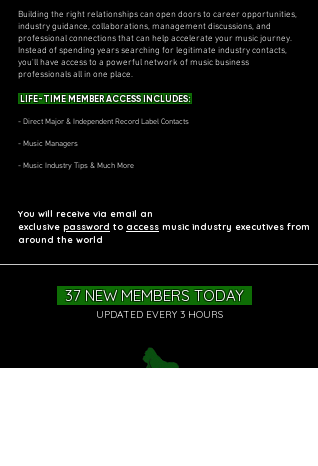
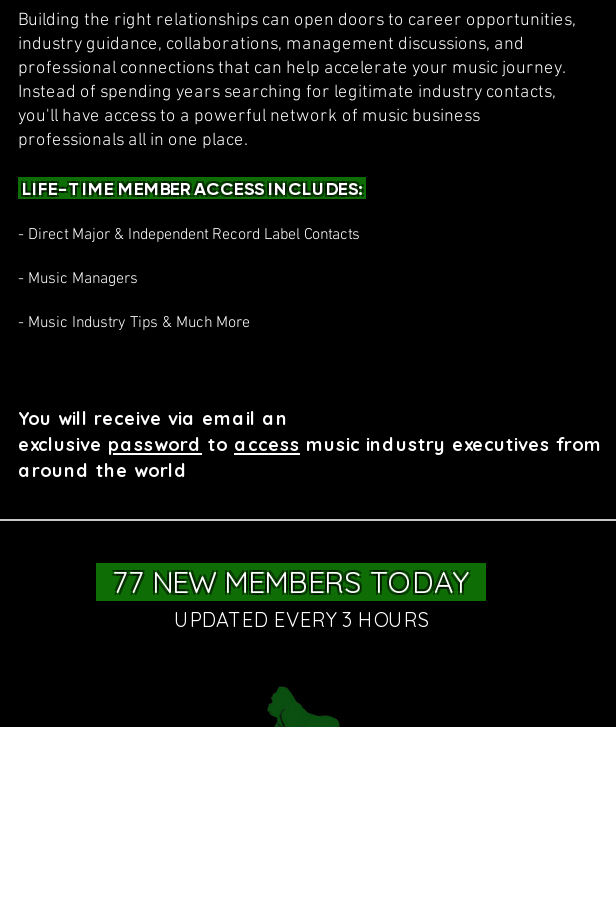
[57,286,252,305] 37 NEW MEMBERS TODAY -> [96,563,486,601] 77 NEW MEMBERS TODAY

